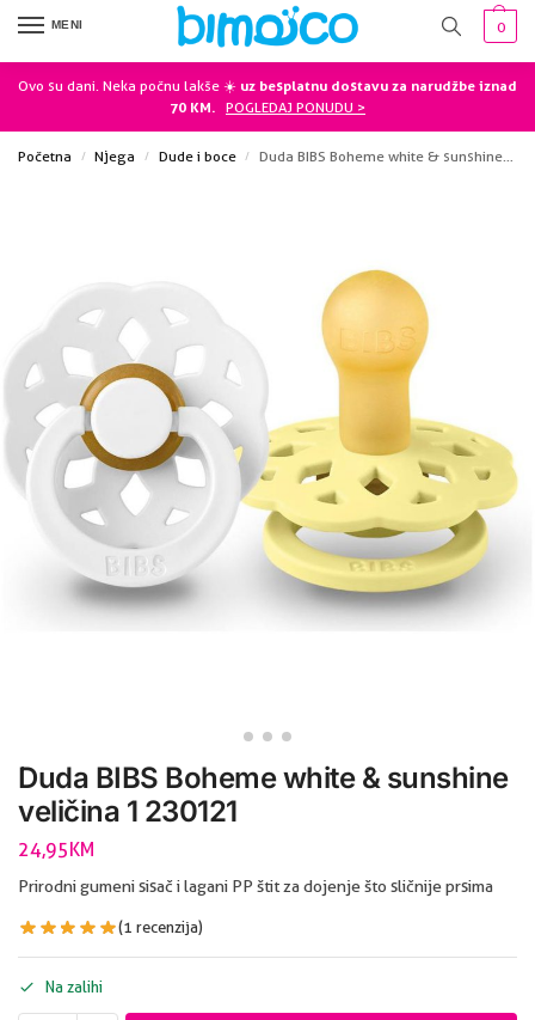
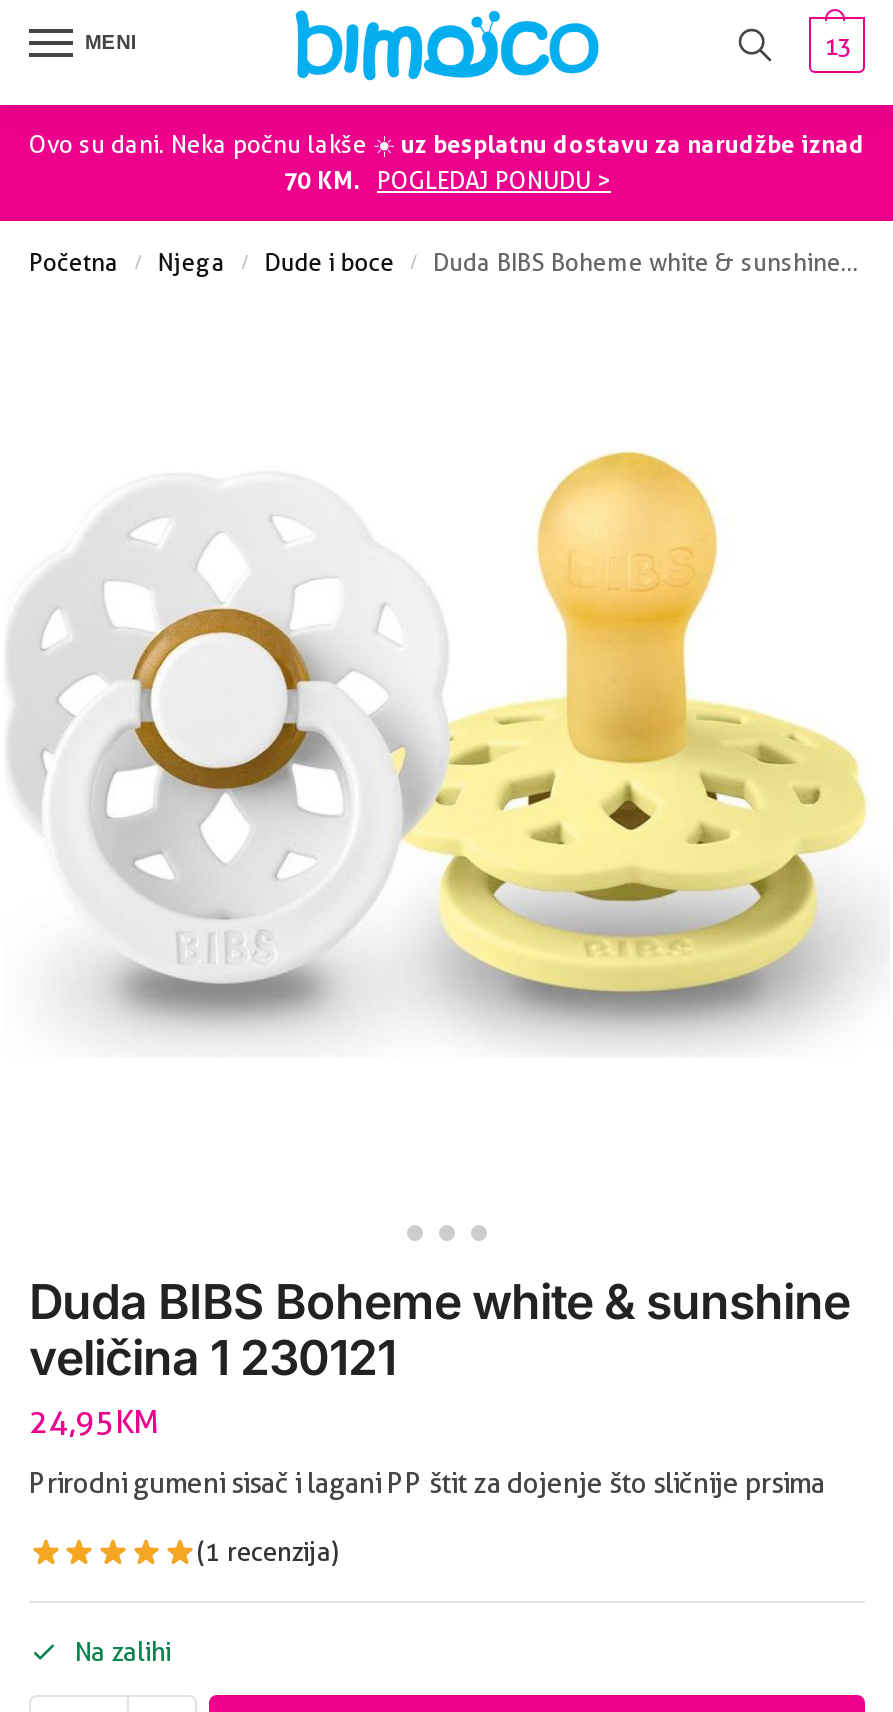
[497,17,504,35] 0 -> [824,30,850,60] 13

